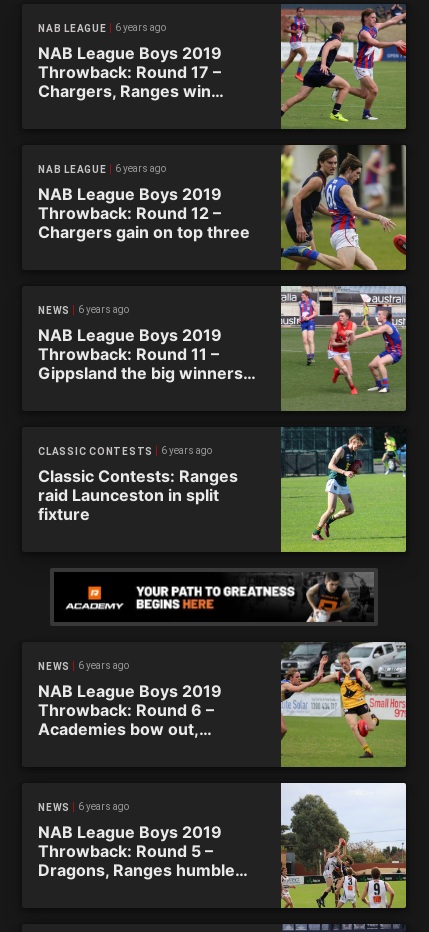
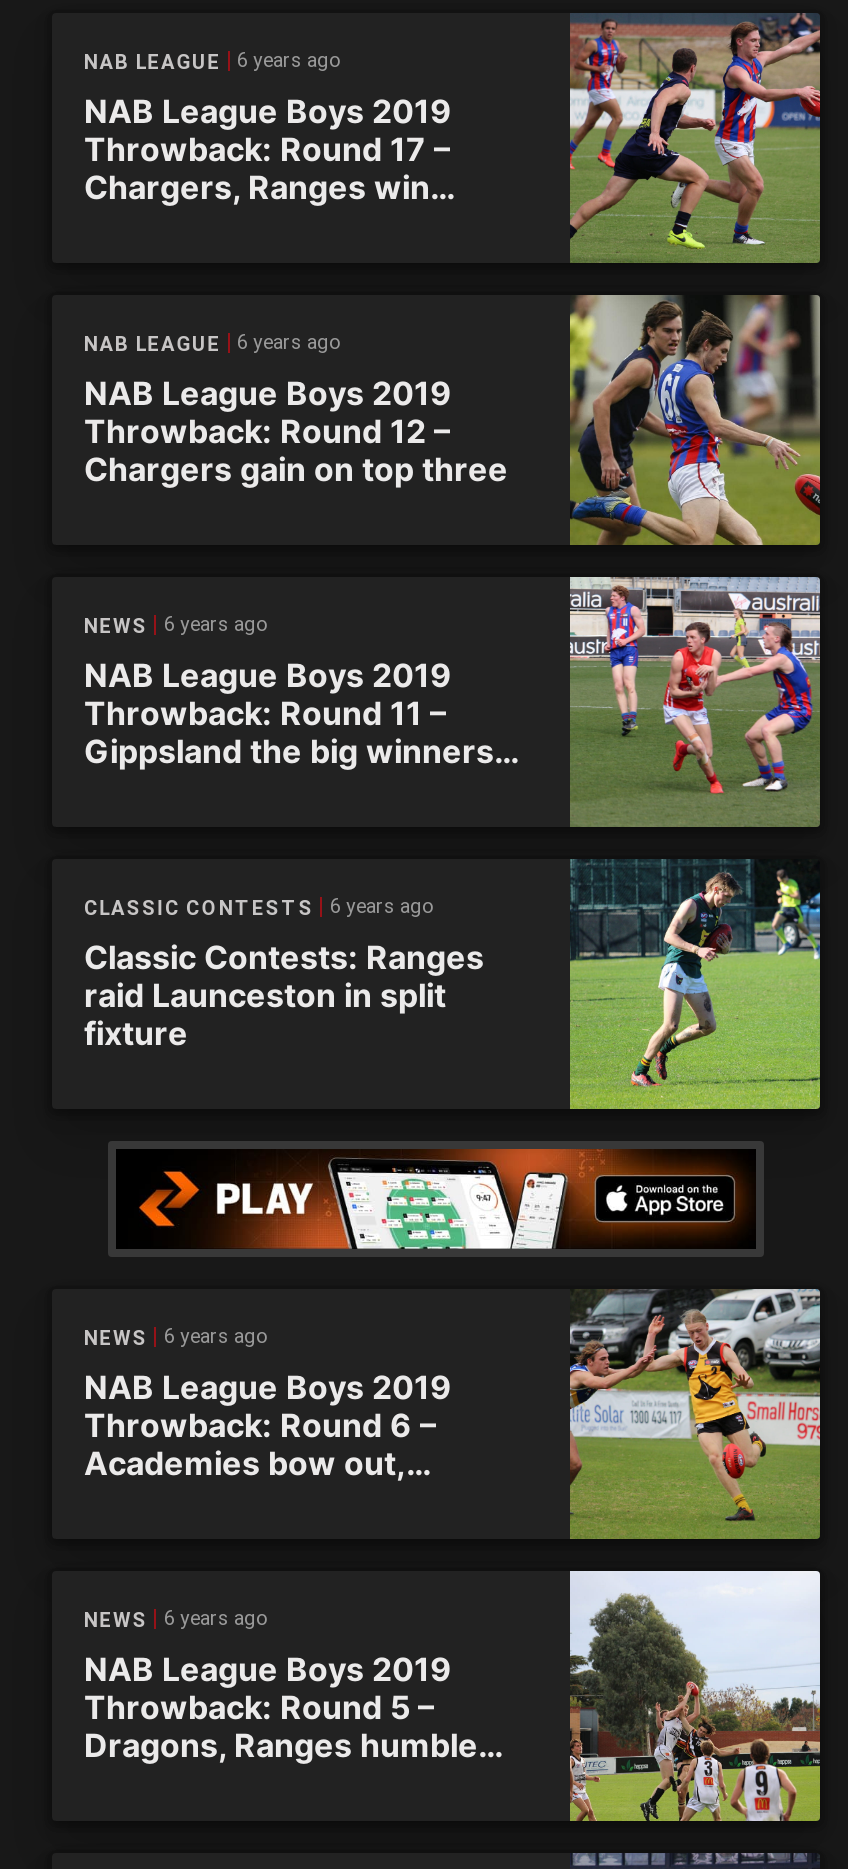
[65,572,374,623] [image] -> [138,1147,756,1251] [image]

